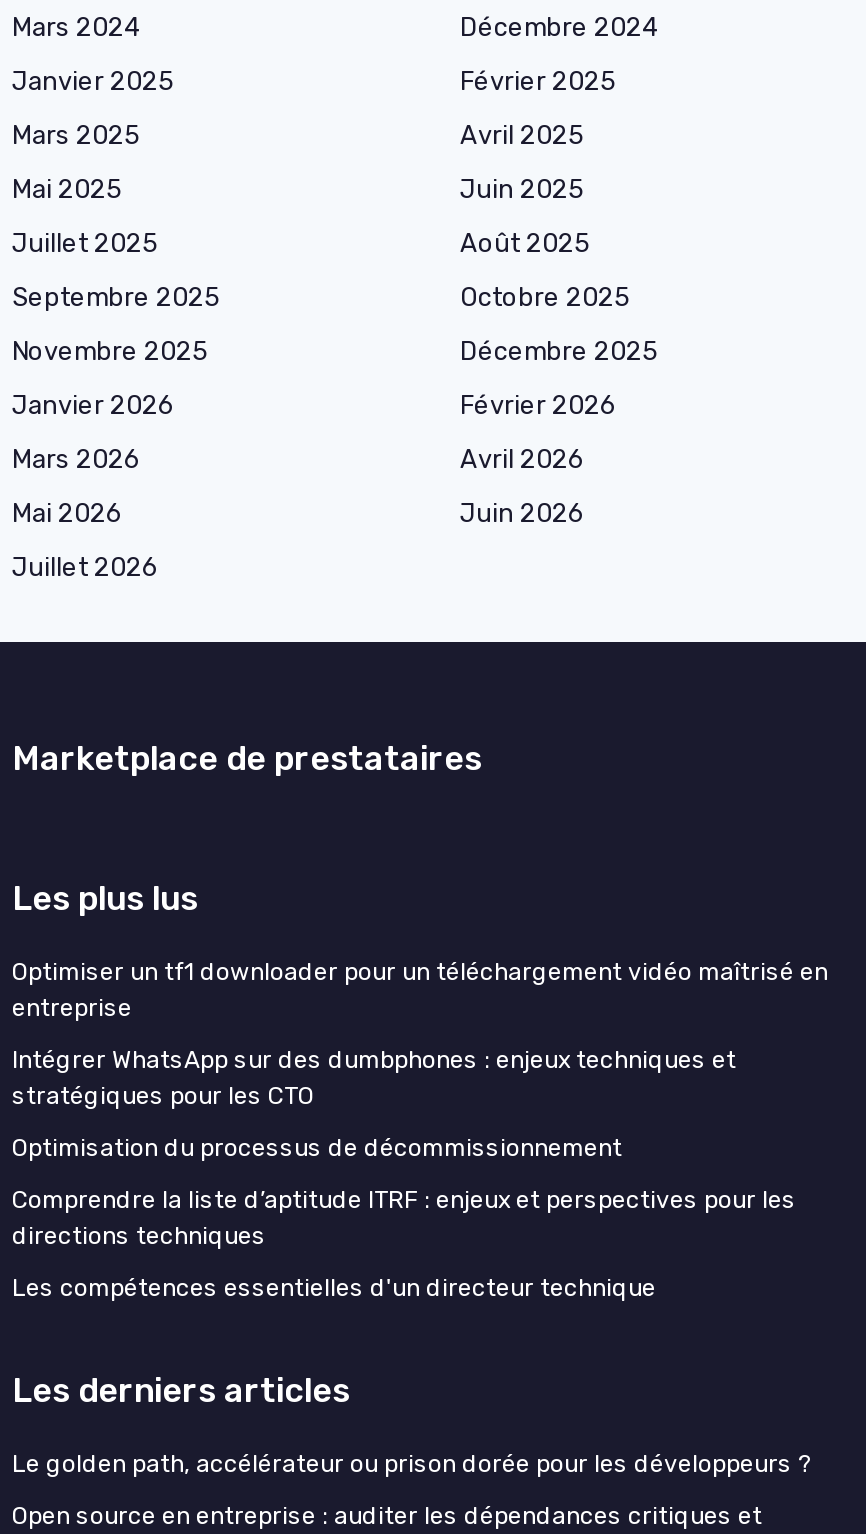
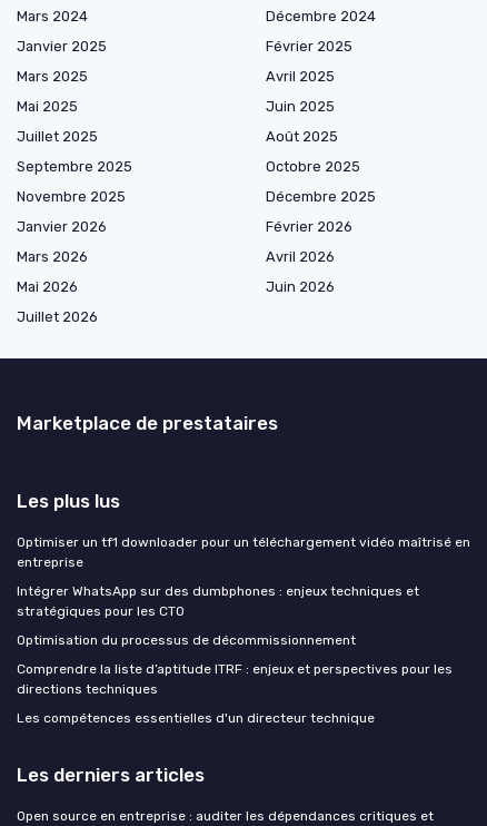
[12,1449,810,1477] Le golden path, accélérateur ou prison dorée pour les développeurs ? -> none

